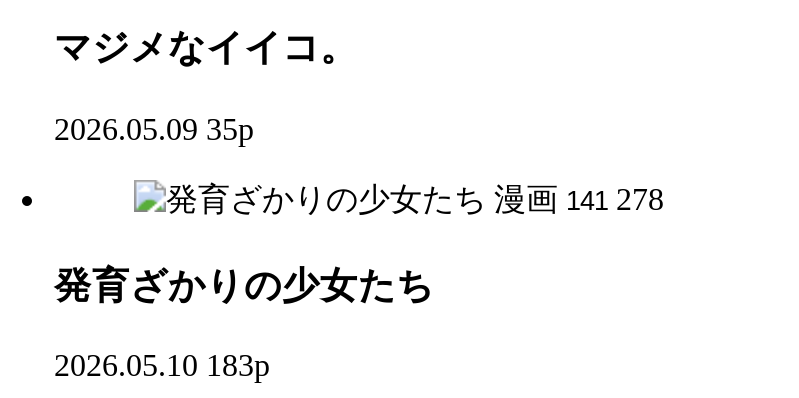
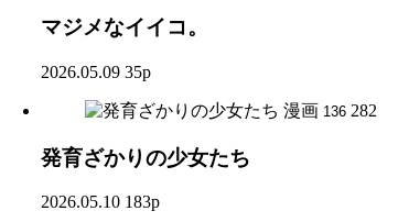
[494,182,664,216] 漫画 141 278 -> [283,101,377,120] 漫画 136 282

